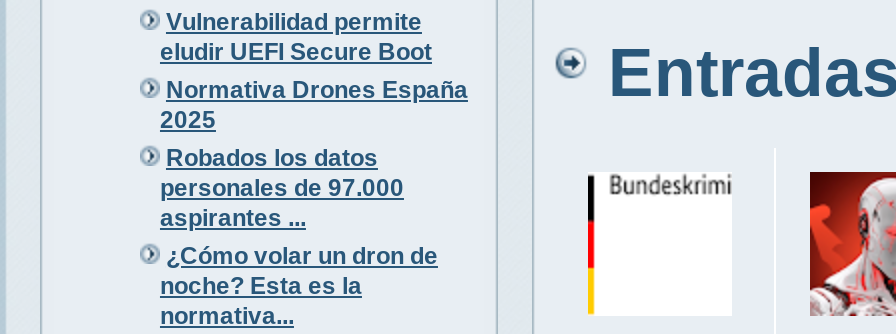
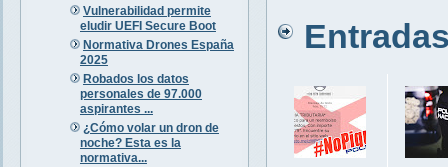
[586,172,732,316] [image] -> [293,86,367,158] [image]
[808,170,890,318] [image] -> [404,85,445,159] [image]

